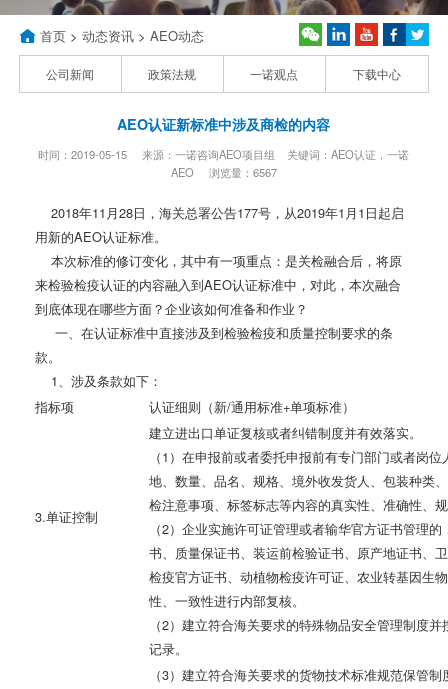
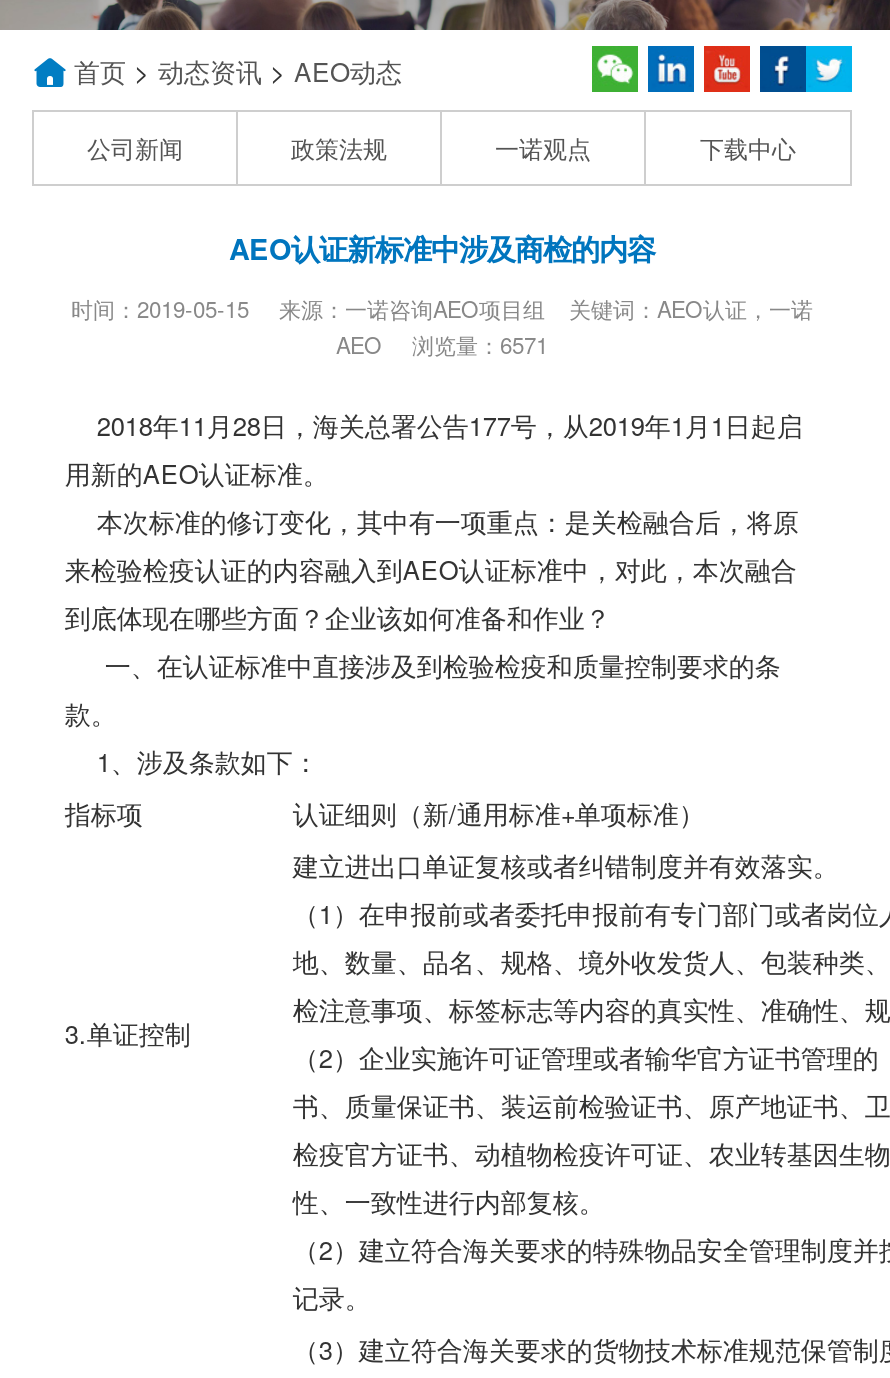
[171,164,277,180] AEO 浏览量：6567 -> [336,328,548,360] AEO 浏览量：6571

